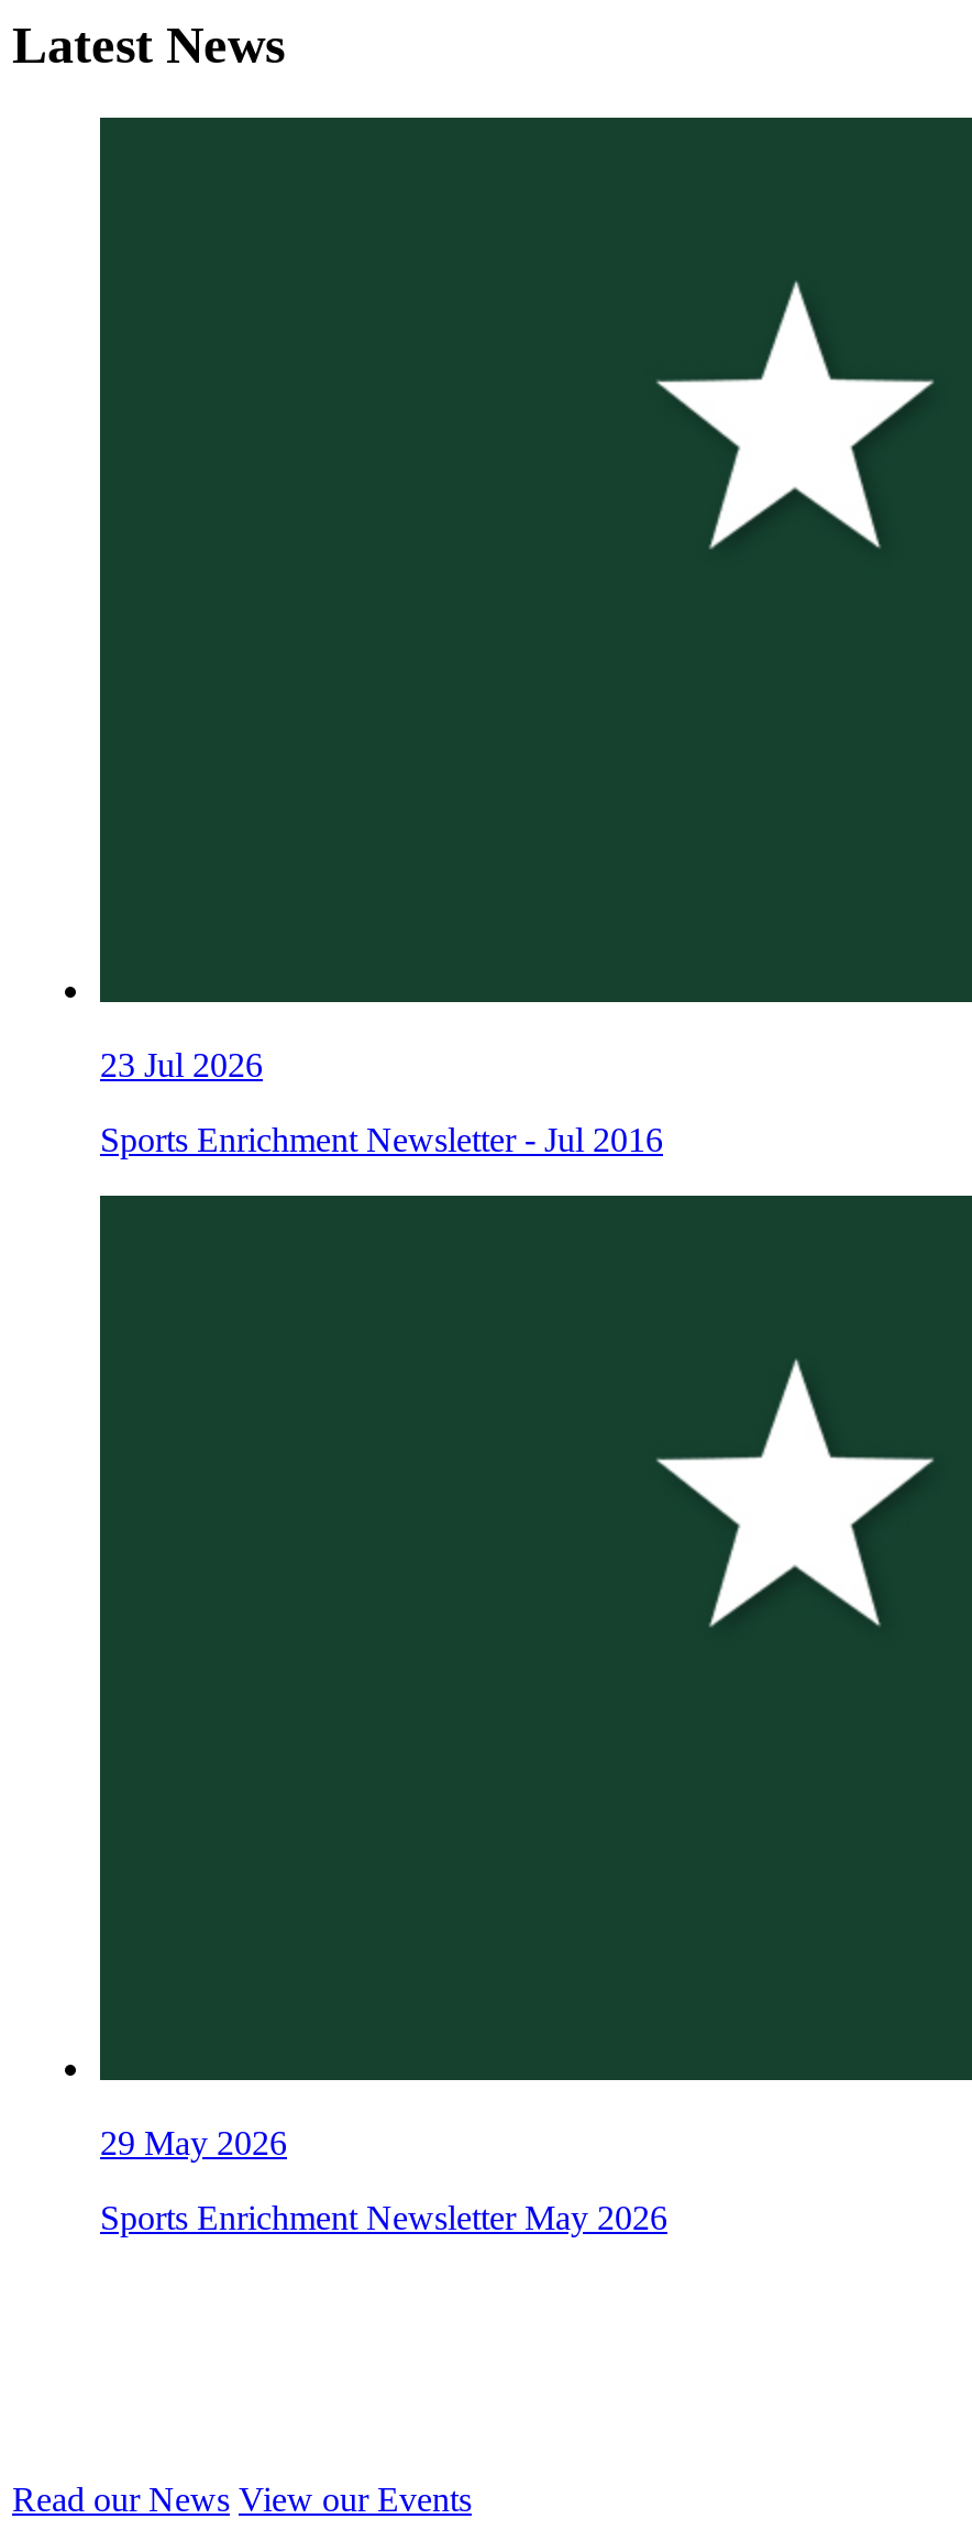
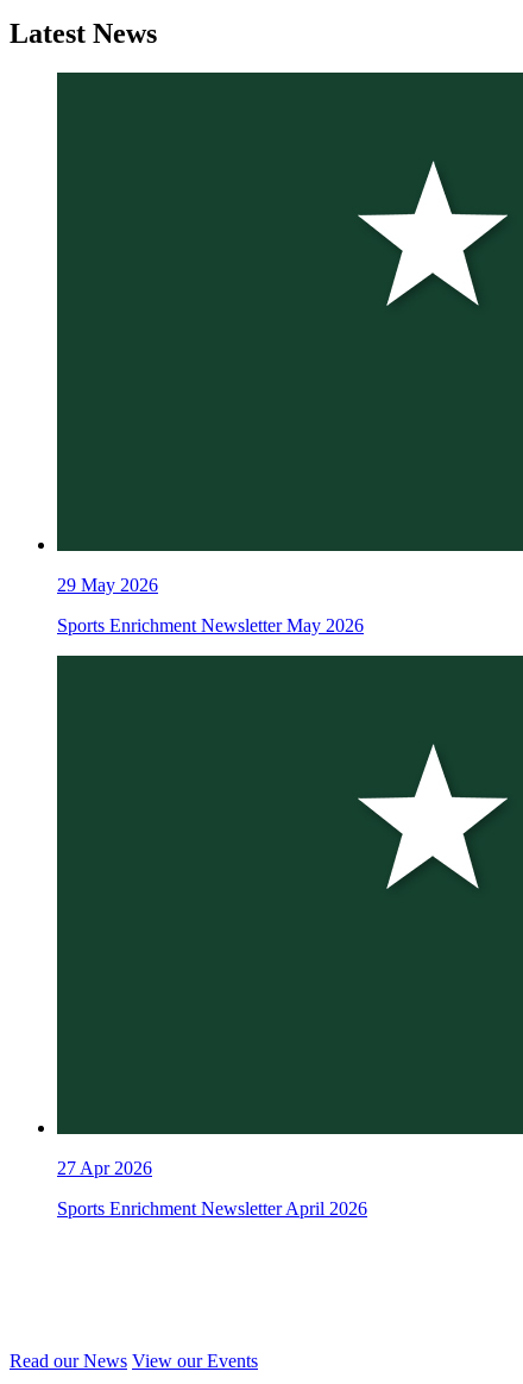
[100,1047,663,1159] 23 Jul 2026 | Sports Enrichment Newsletter - Jul 2016 -> none
moved [100,2125,667,2237] -> [57,575,364,636]: 29 May 2026 | Sports Enrichment Newsletter May 2026
none -> [57,1158,367,1219] 27 Apr 2026 | Sports Enrichment Newsletter April 2026

